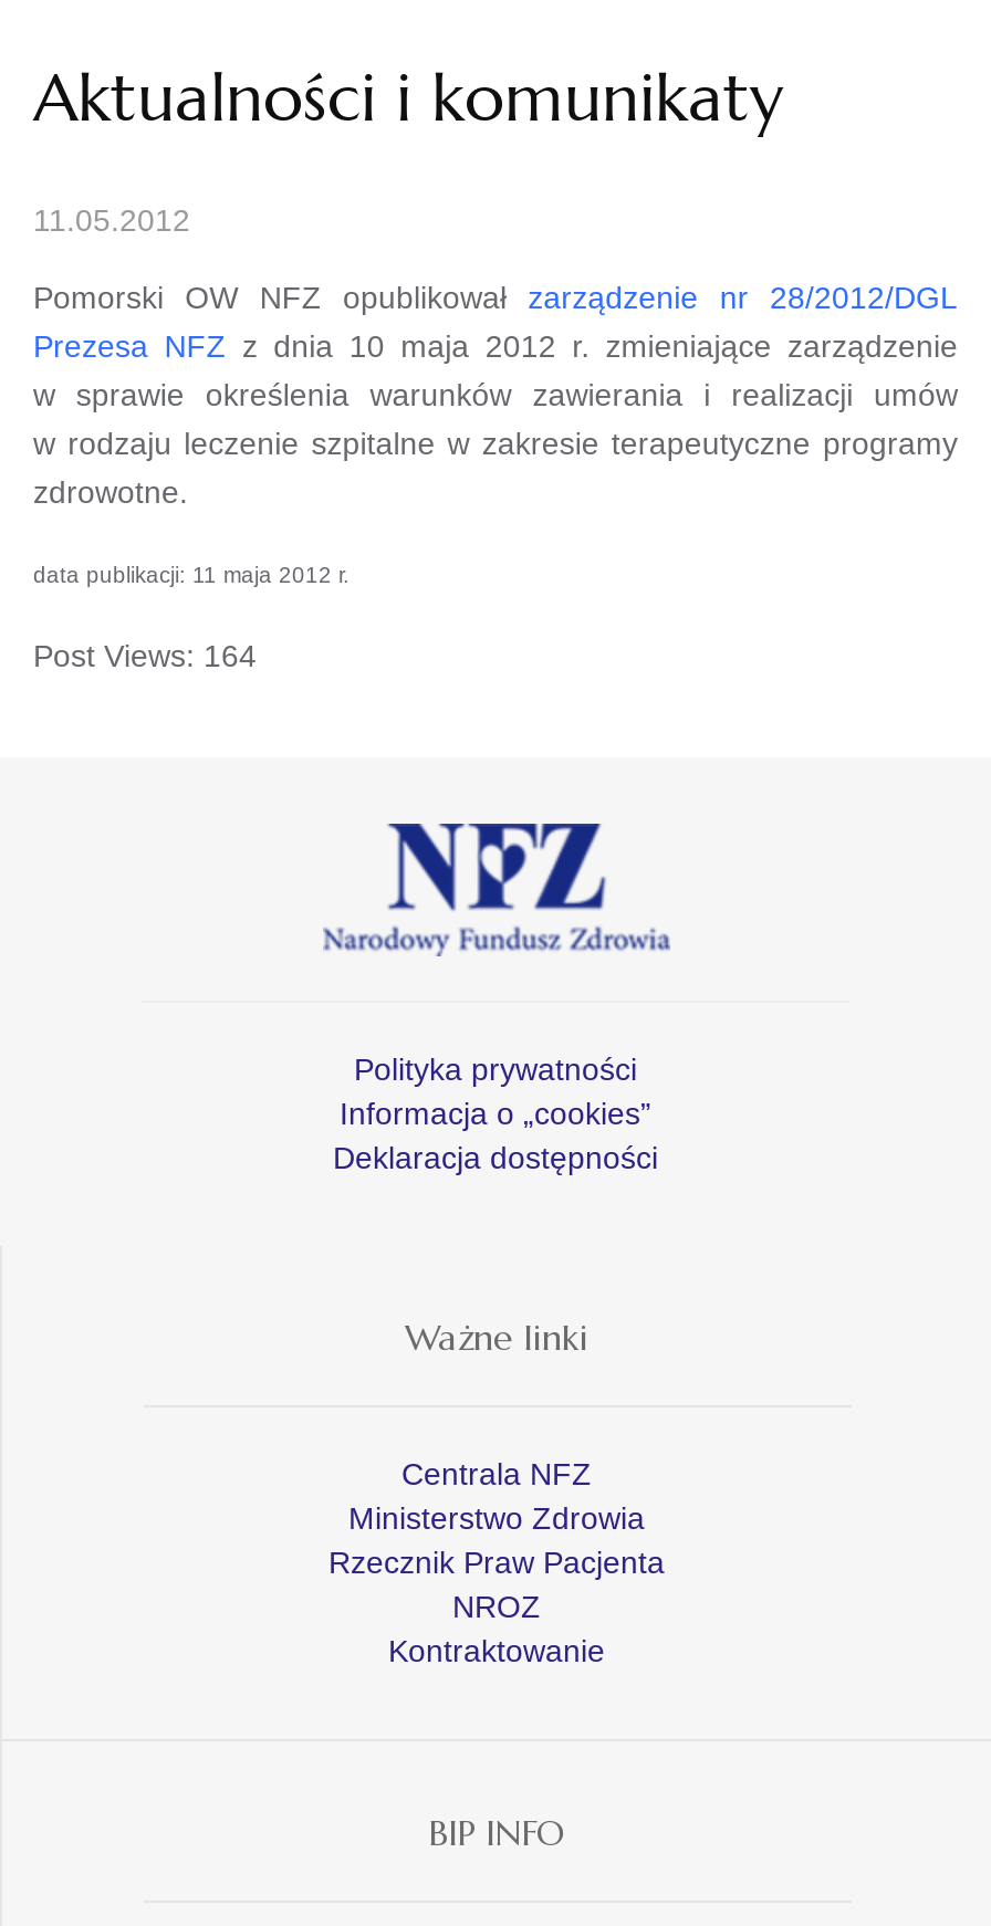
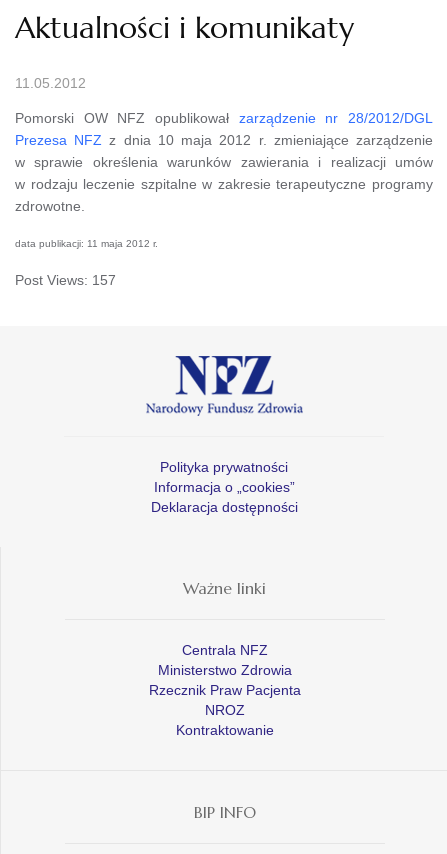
[33,638,257,673] Post Views: 164 -> [15,272,116,288] Post Views: 157

